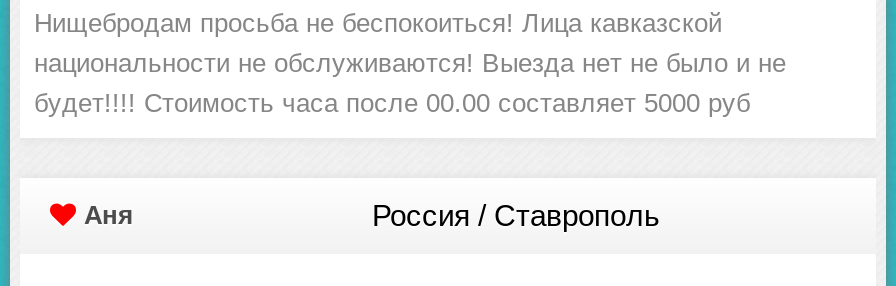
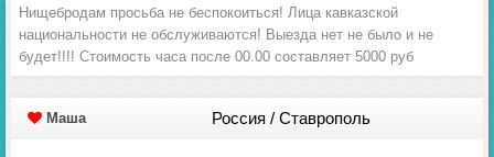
[76,200,134,230] Аня -> [42,110,86,126] Маша

